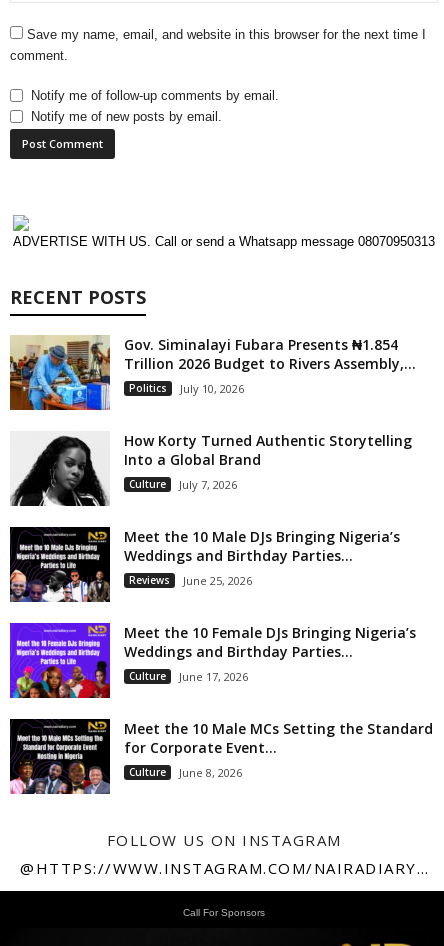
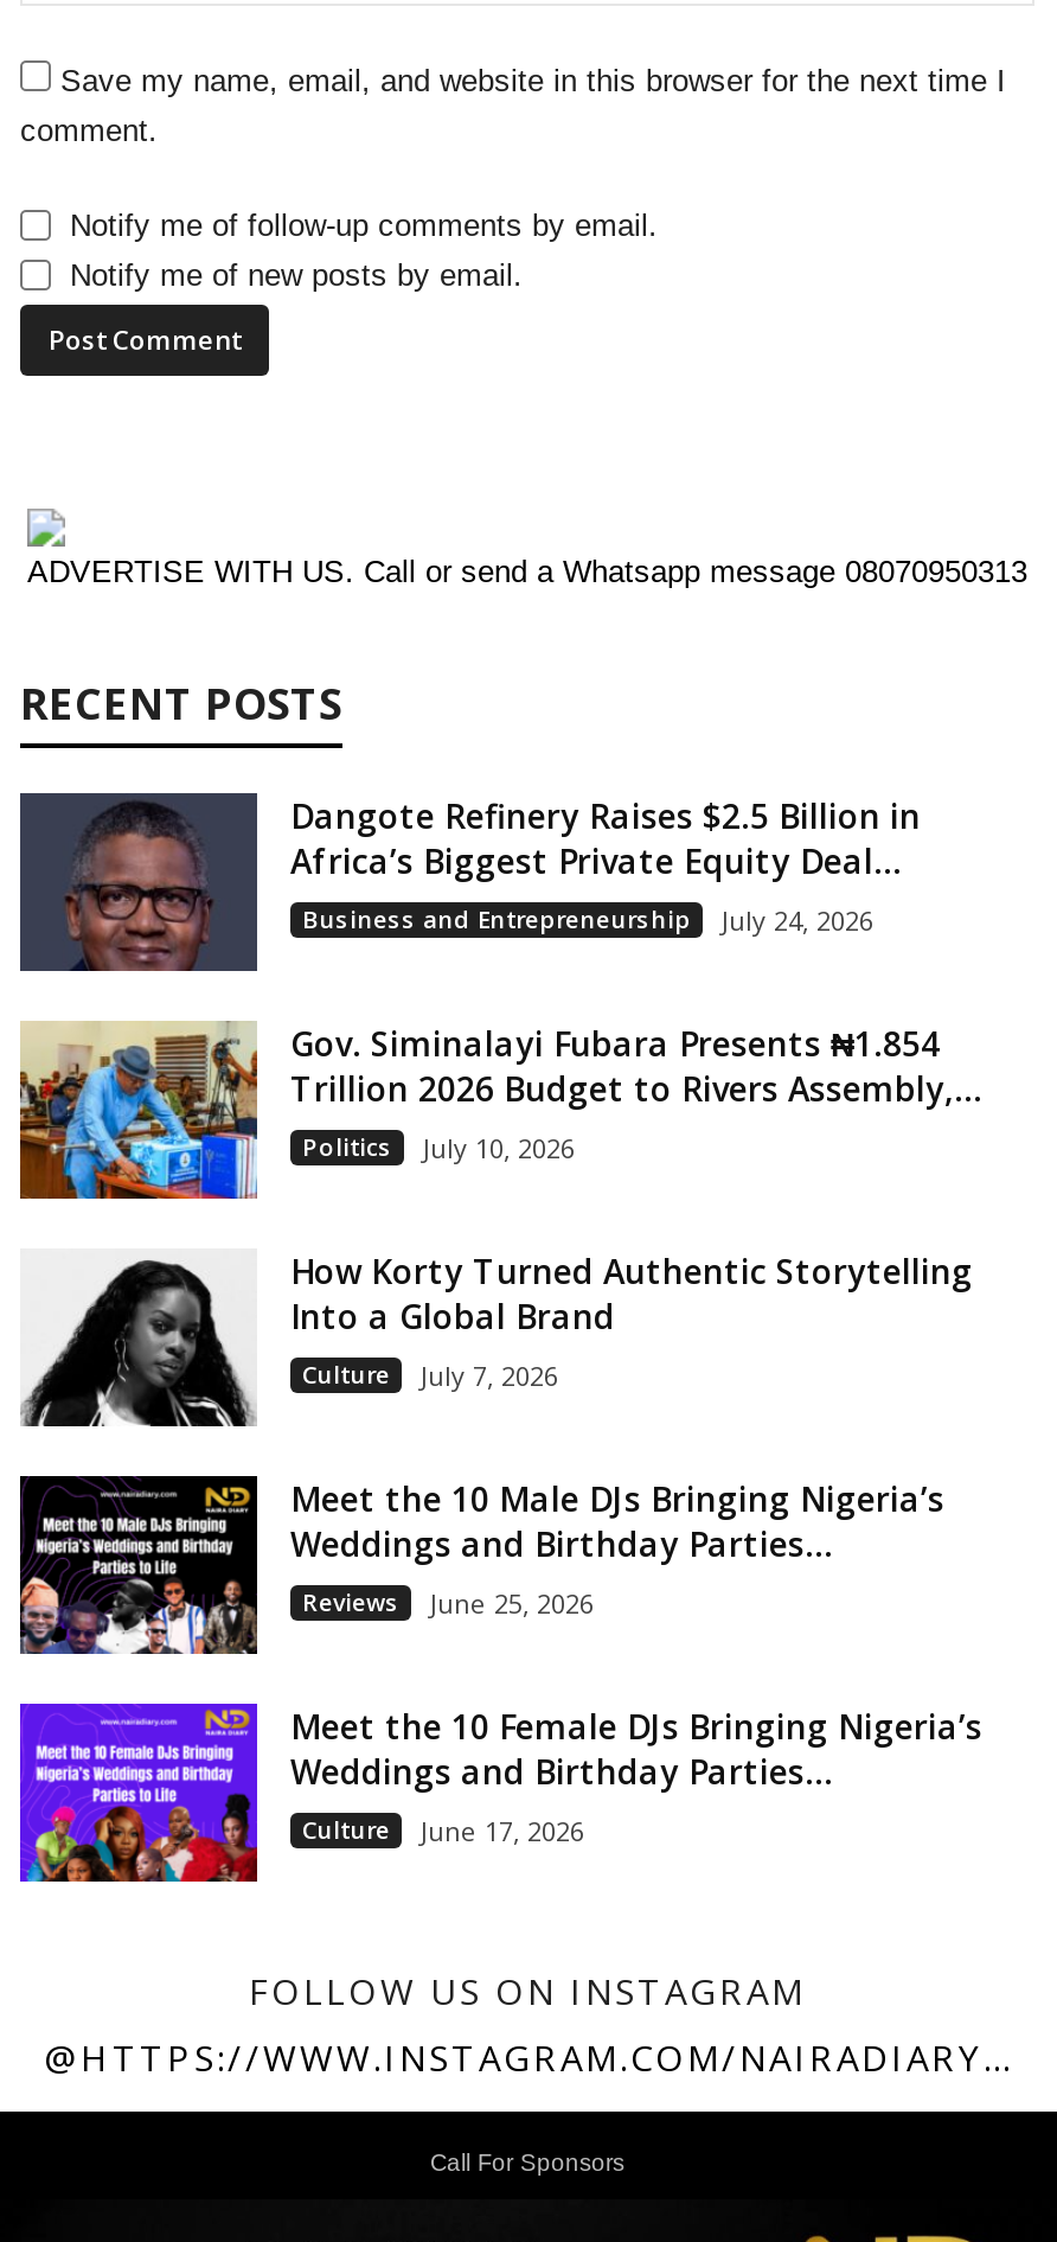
none -> [18,791,921,971] [image] | Dangote Refinery Raises $2.5 Billion in | Africa’s Biggest Private Equity Deal... | Business and Entrepreneurship | July 24, 2026
moved [8,334,416,684] -> [15,1018,982,1848]: [image] | Gov. Siminalayi Fubara Presents ₦1.854 | Trillion 2026 Budget to Rivers Assembly,... | ... | Culture | June 17, 2026
[9,718,433,795] [image] | Meet the 10 Male MCs Setting the Standard | for Corporate Event... | Culture | June 8, 2026 -> none

